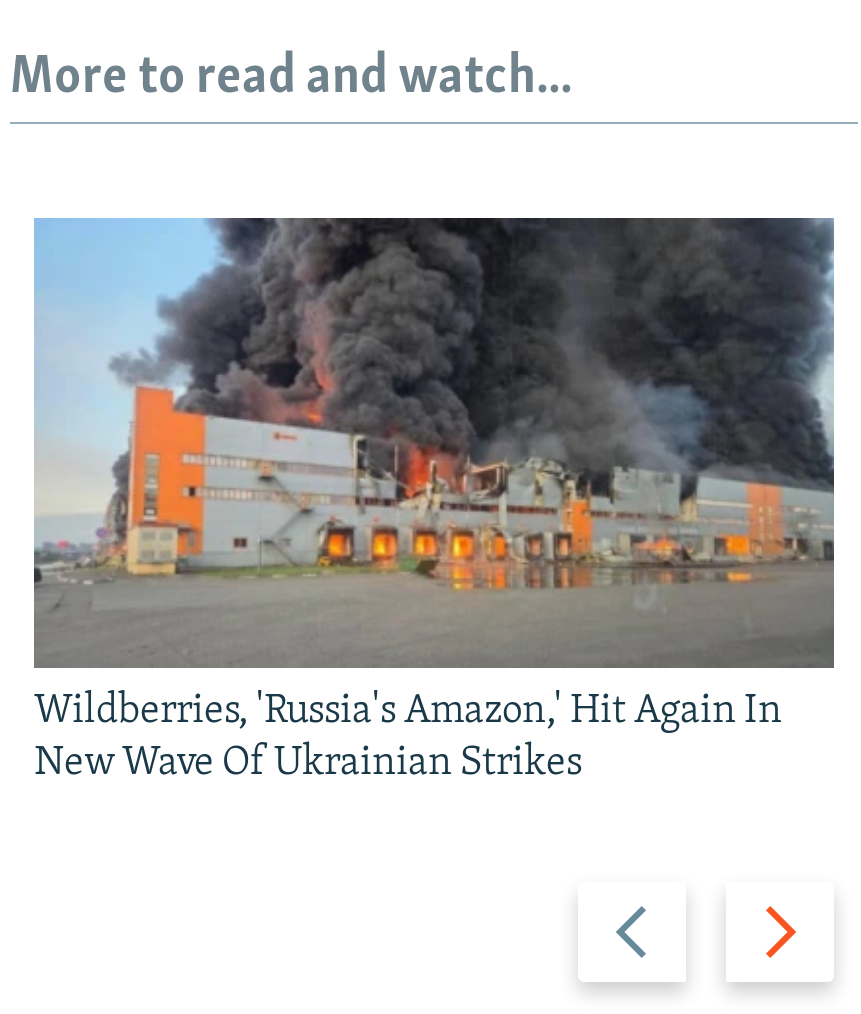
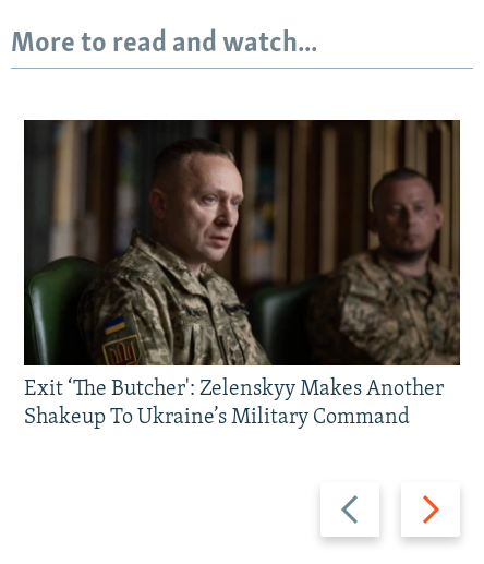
[32,216,836,783] [image] | Wildberries, 'Russia's Amazon,' Hit Again In | New Wave Of Ukrainian Strikes -> [23,119,461,428] [image] | Exit ‘The Butcher': Zelenskyy Makes Another | Shakeup To Ukraine’s Military Command

